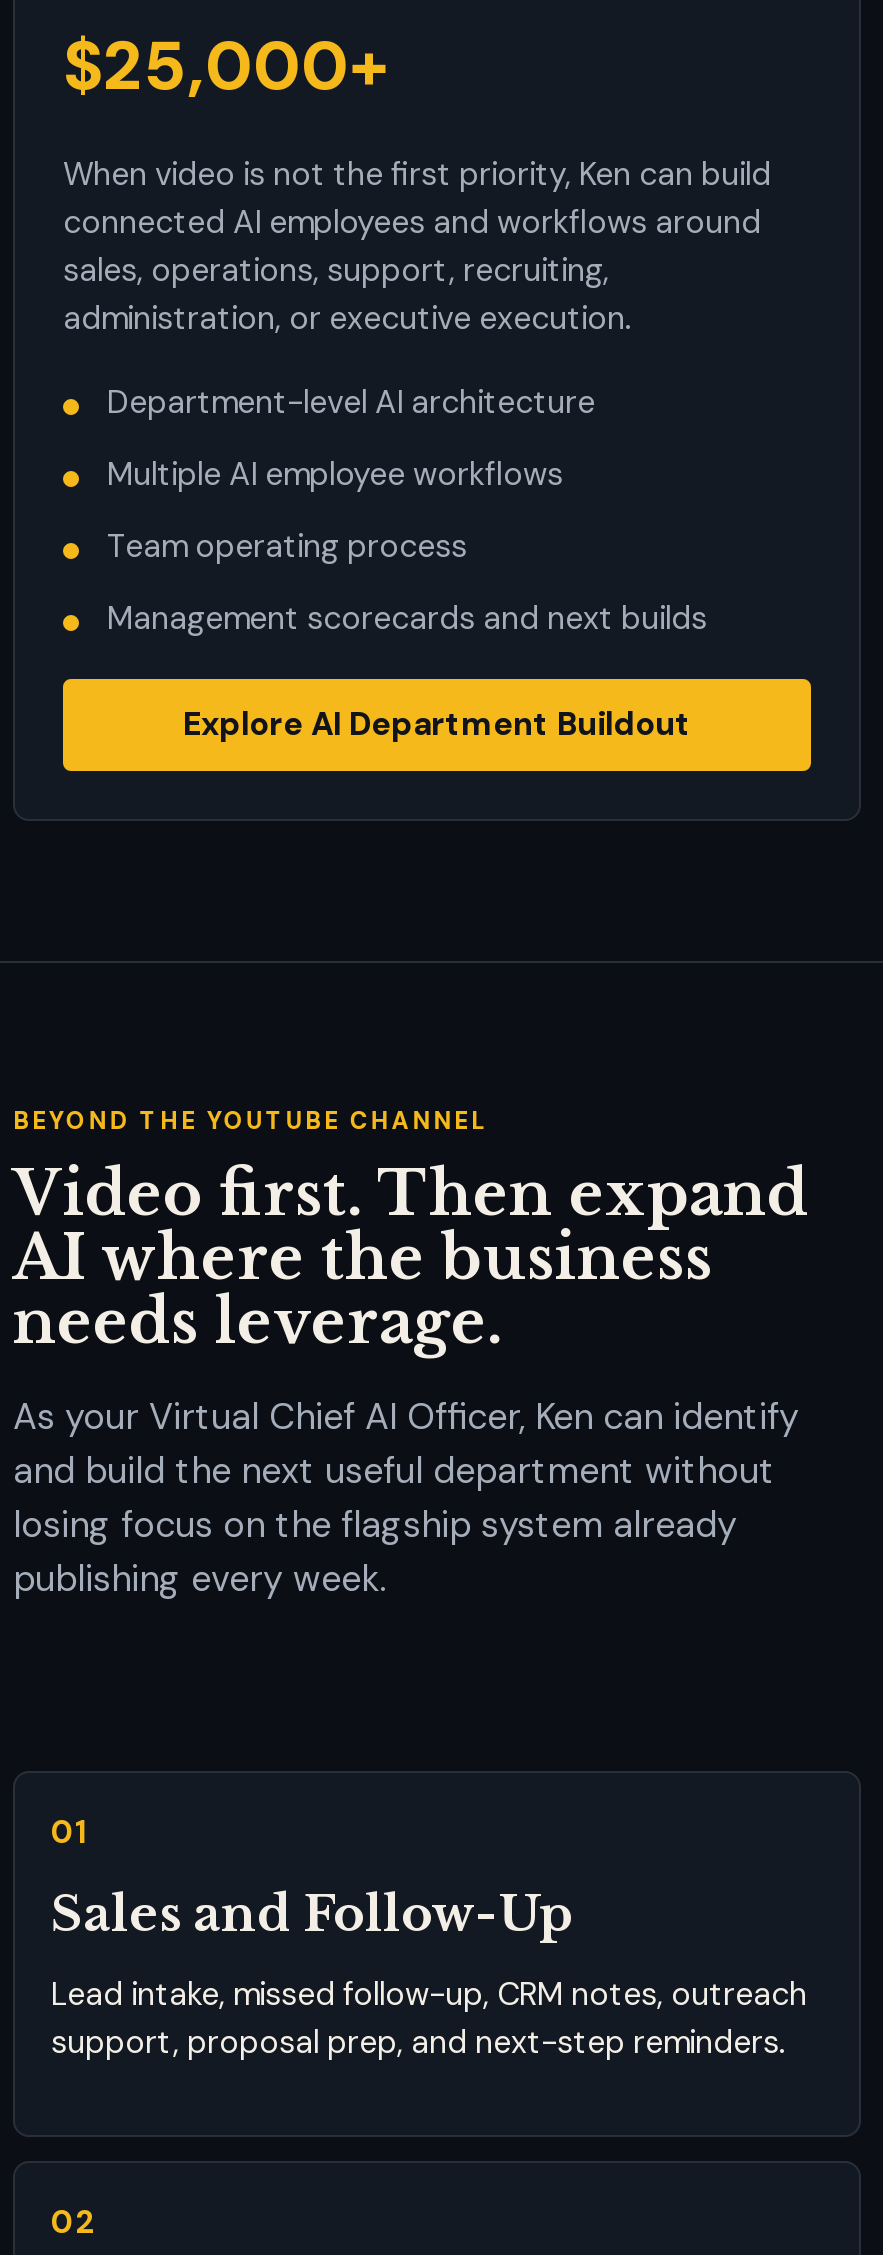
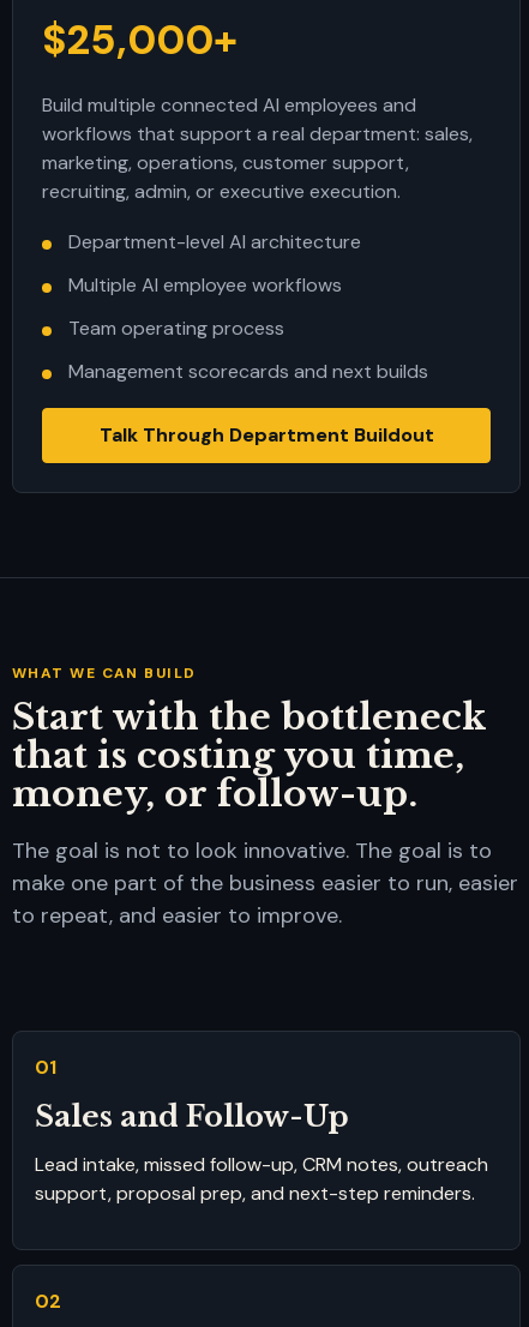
[63,153,771,339] When video is not the first priority, Ken can build | connected AI employees and workflows around | sales, operations, support, recruiting, | administration, or executive execution. -> [42,92,473,204] Build multiple connected AI employees and | workflows that support a real department: sales, | marketing, operations, customer support, | recruiting, admin, or executive execution.
[183,703,691,745] Explore AI Department Buildout -> [99,422,434,448] Talk Through Department Buildout
[13,1105,809,1359] BEYOND THE YOUTUBE CHANNEL | Video first. Then expand | AI where the business | needs leverage. -> [12,663,486,816] WHAT WE CAN BUILD | Start with the bottleneck | that is costing you time, | money, or follow-up.
[13,1393,799,1603] As your Virtual Chief AI Officer, Ken can identify | and build the next useful department without | losing focus on the flagship system already | publishing every week. -> [12,836,518,930] The goal is not to look innovative. The goal is to | make one part of the business easier to run, easier | to repeat, and easier to improve.

